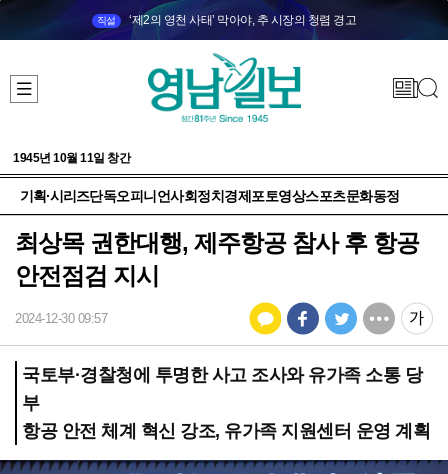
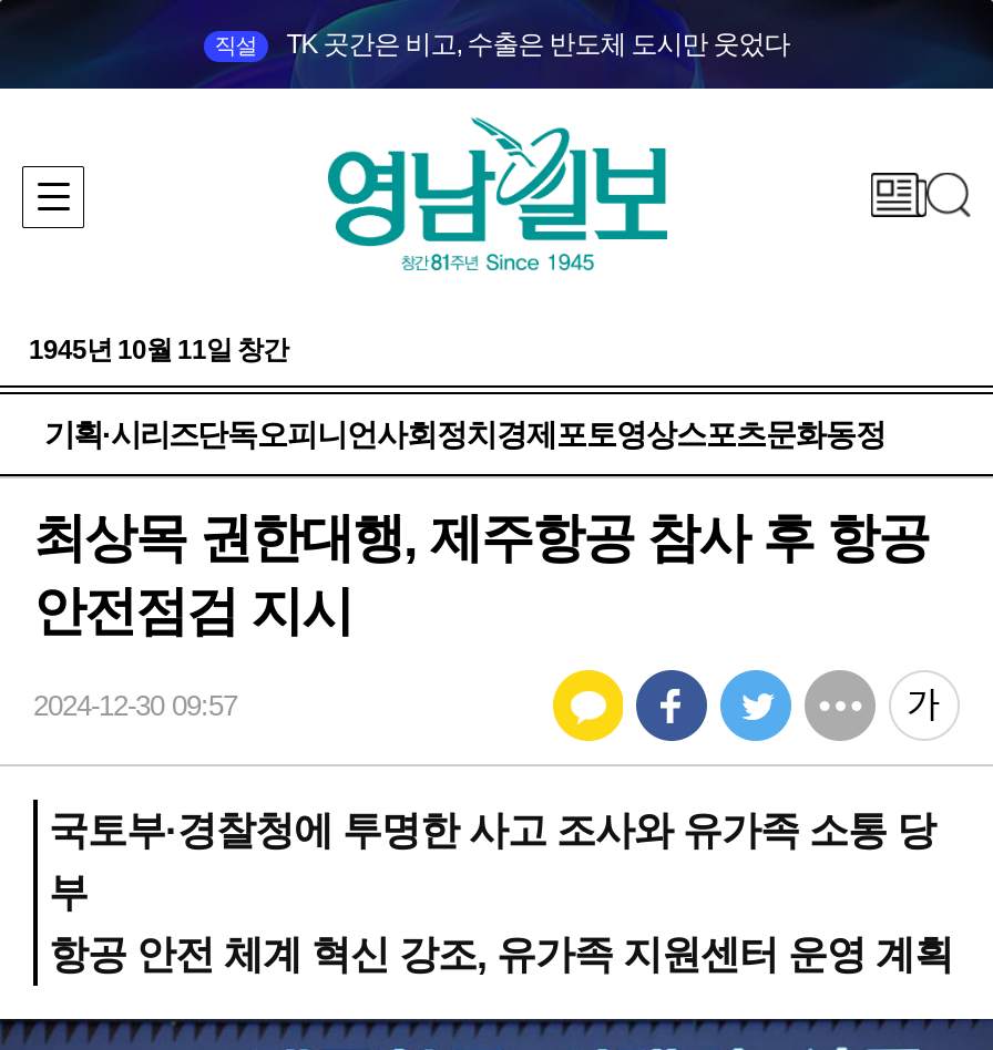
[129,13,356,27] ‘제2의 영천 사태’ 막아야, 추 시장의 청렴 경고 -> [286,29,790,60] TK 곳간은 비고, 수출은 반도체 도시만 웃었다

